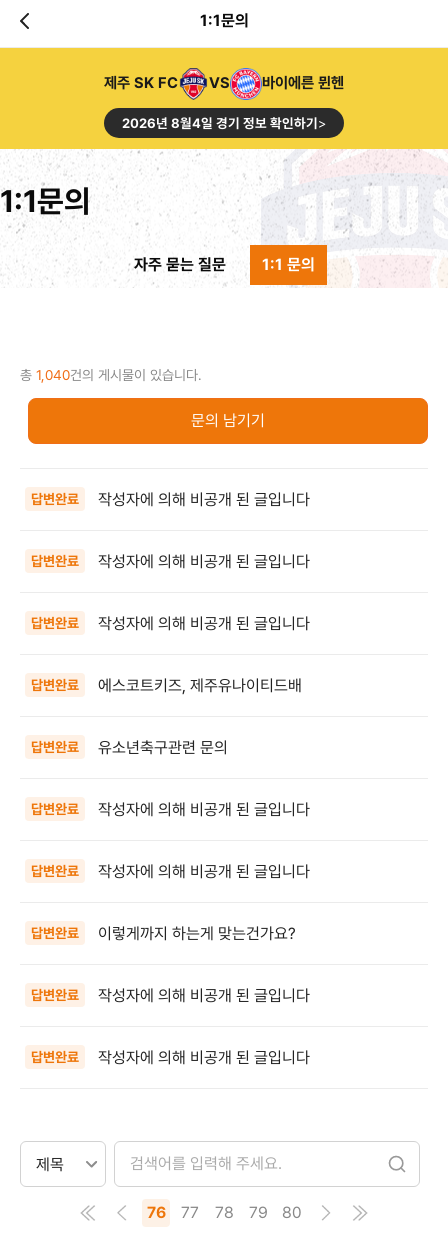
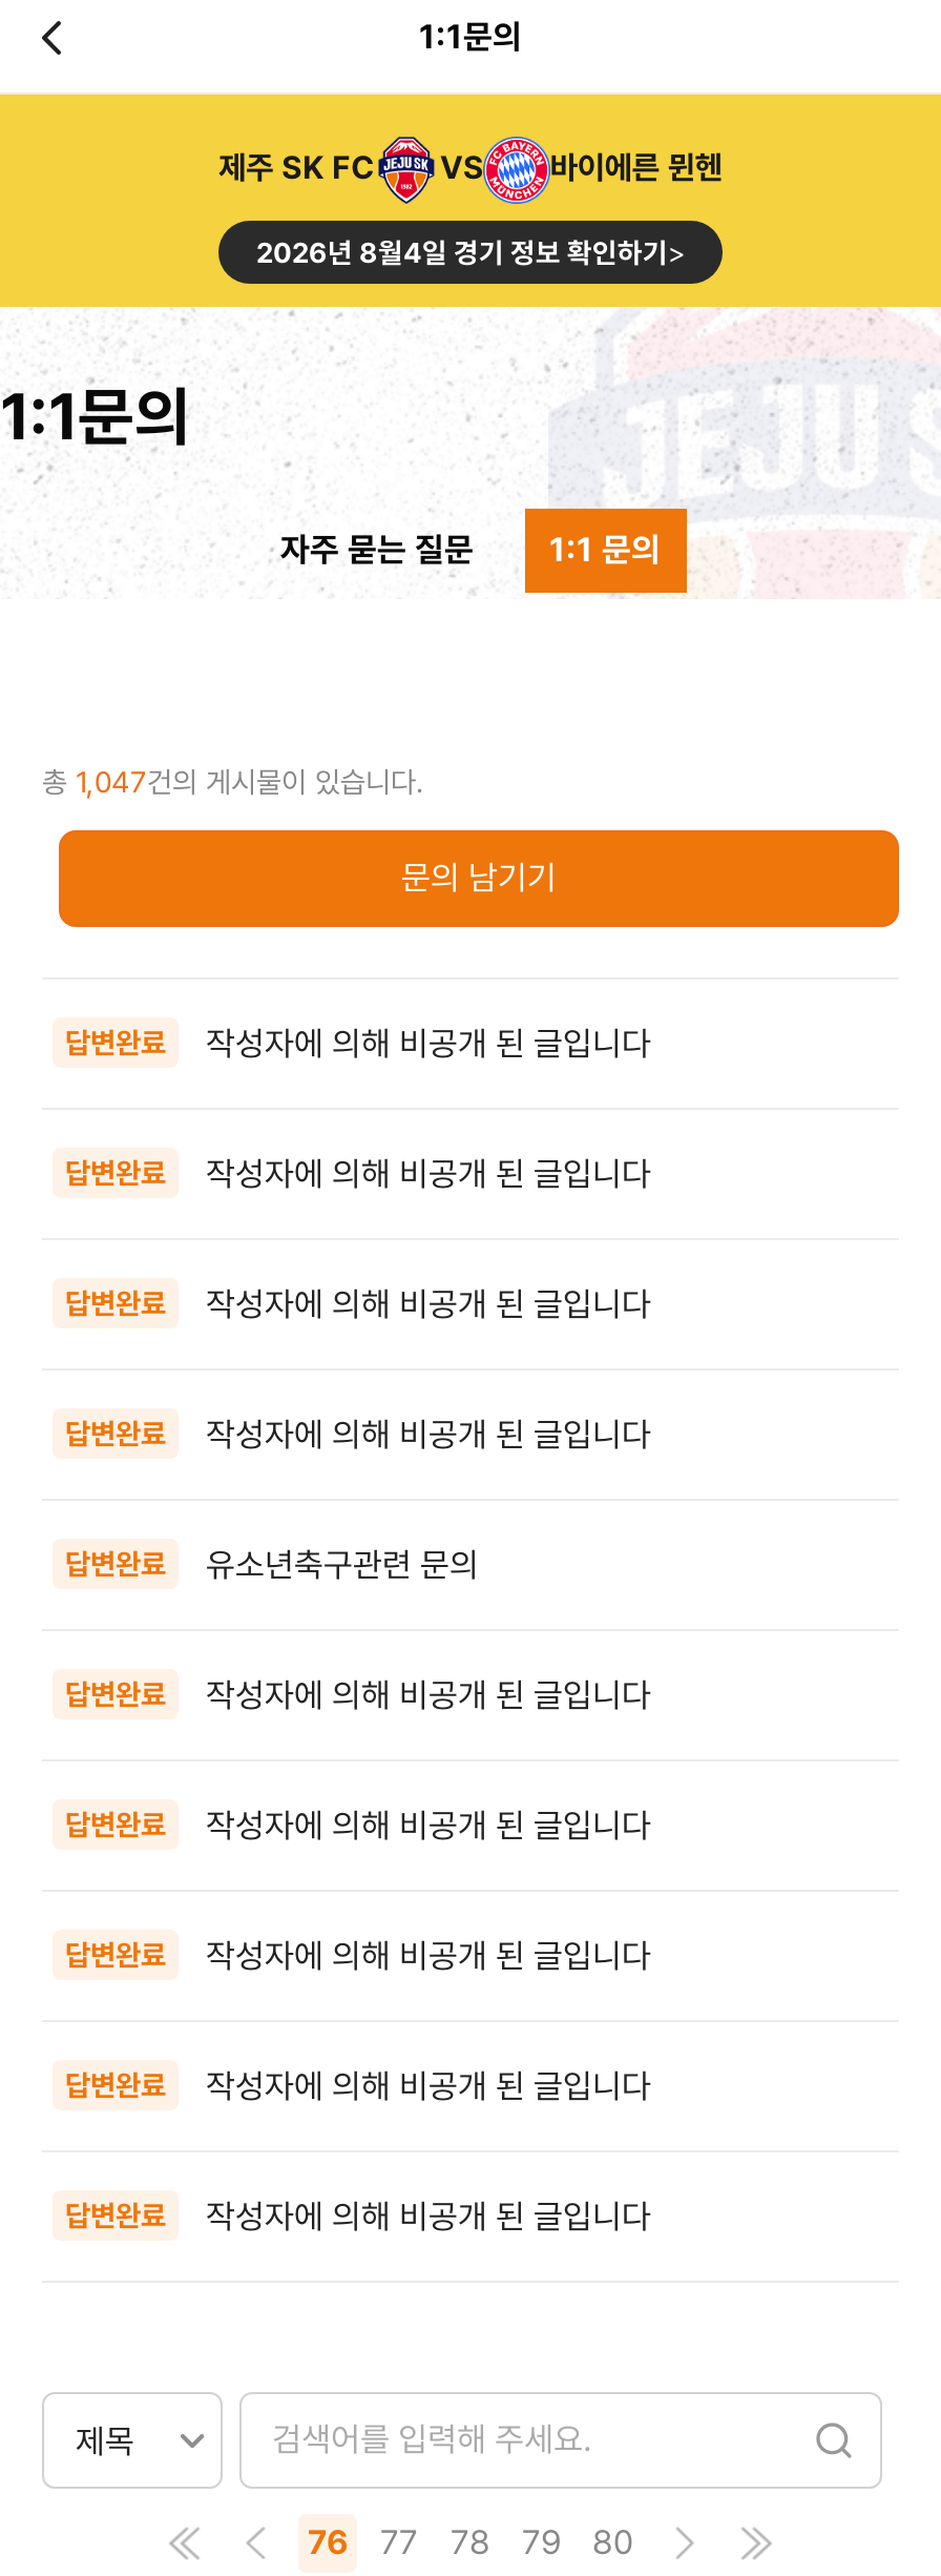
[20,367,202,383] 총 1,040건의 게시물이 있습니다. -> [42,765,424,798] 총 1,047건의 게시물이 있습니다.
[98,676,302,695] 에스코트키즈, 제주유나이티드배 -> [206,1414,651,1454] 작성자에 의해 비공개 된 글입니다
[98,924,296,943] 이렇게까지 하는게 맞는건가요? -> [206,1936,651,1975] 작성자에 의해 비공개 된 글입니다

